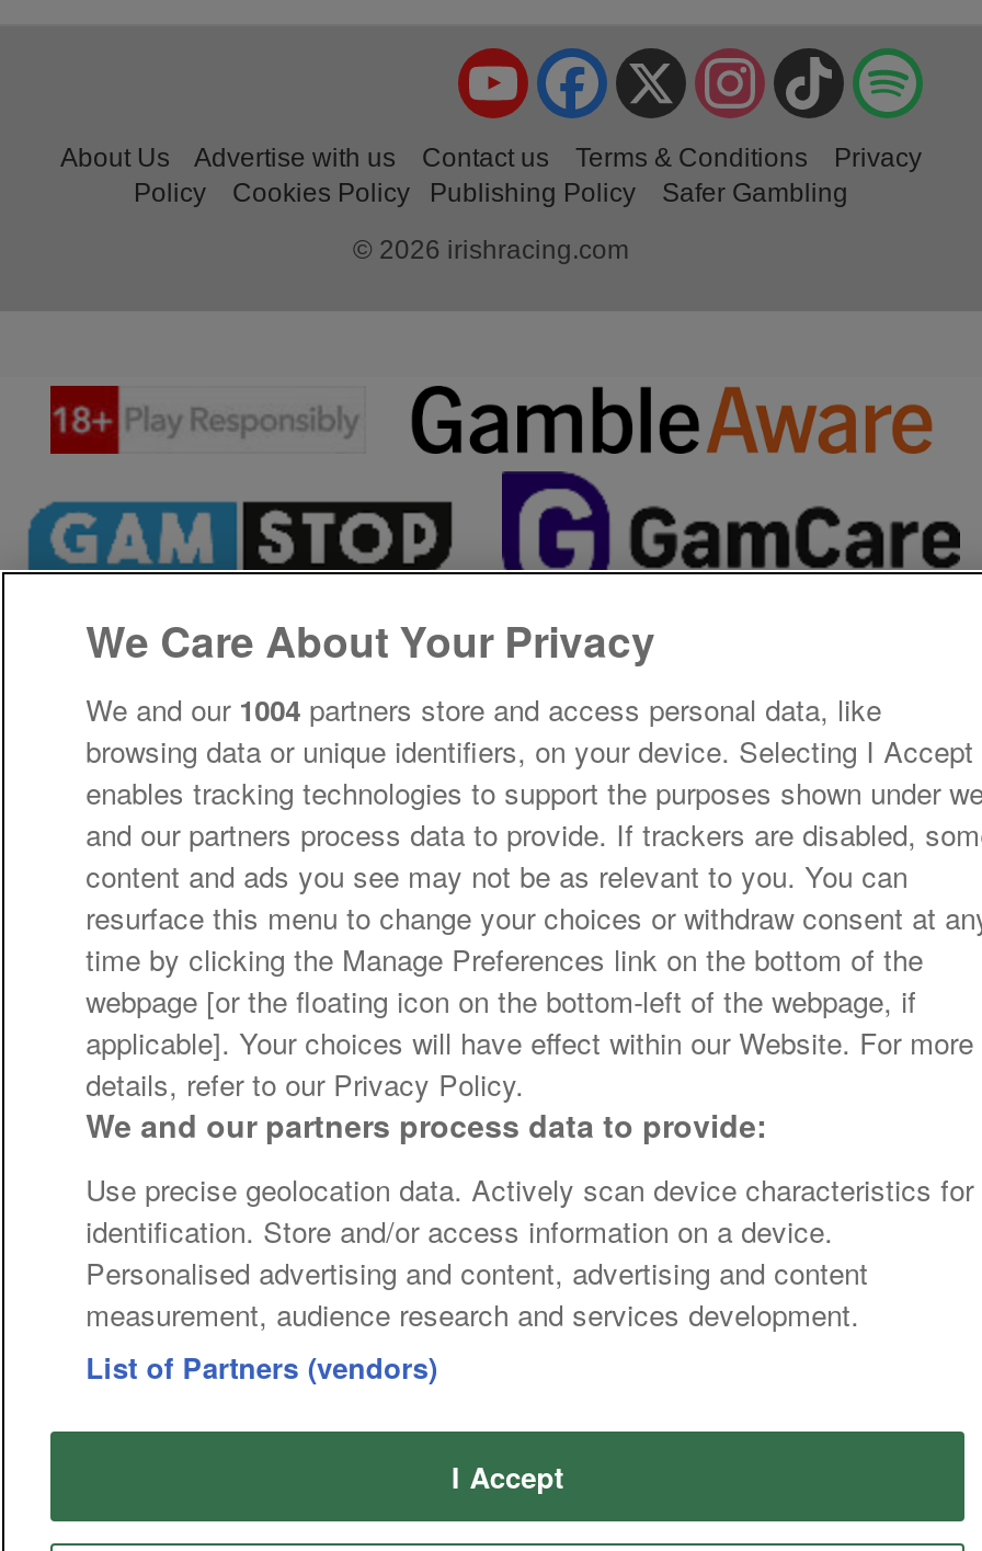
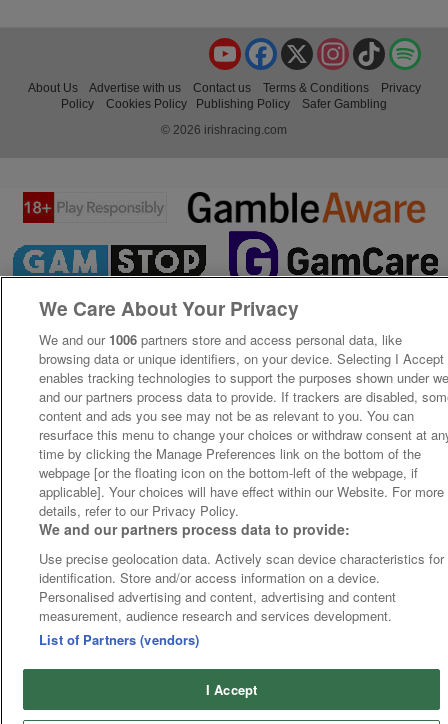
[86,688,882,730] We and our 1004 partners store and access personal data, like -> [39,330,402,349] We and our 1006 partners store and access personal data, like

